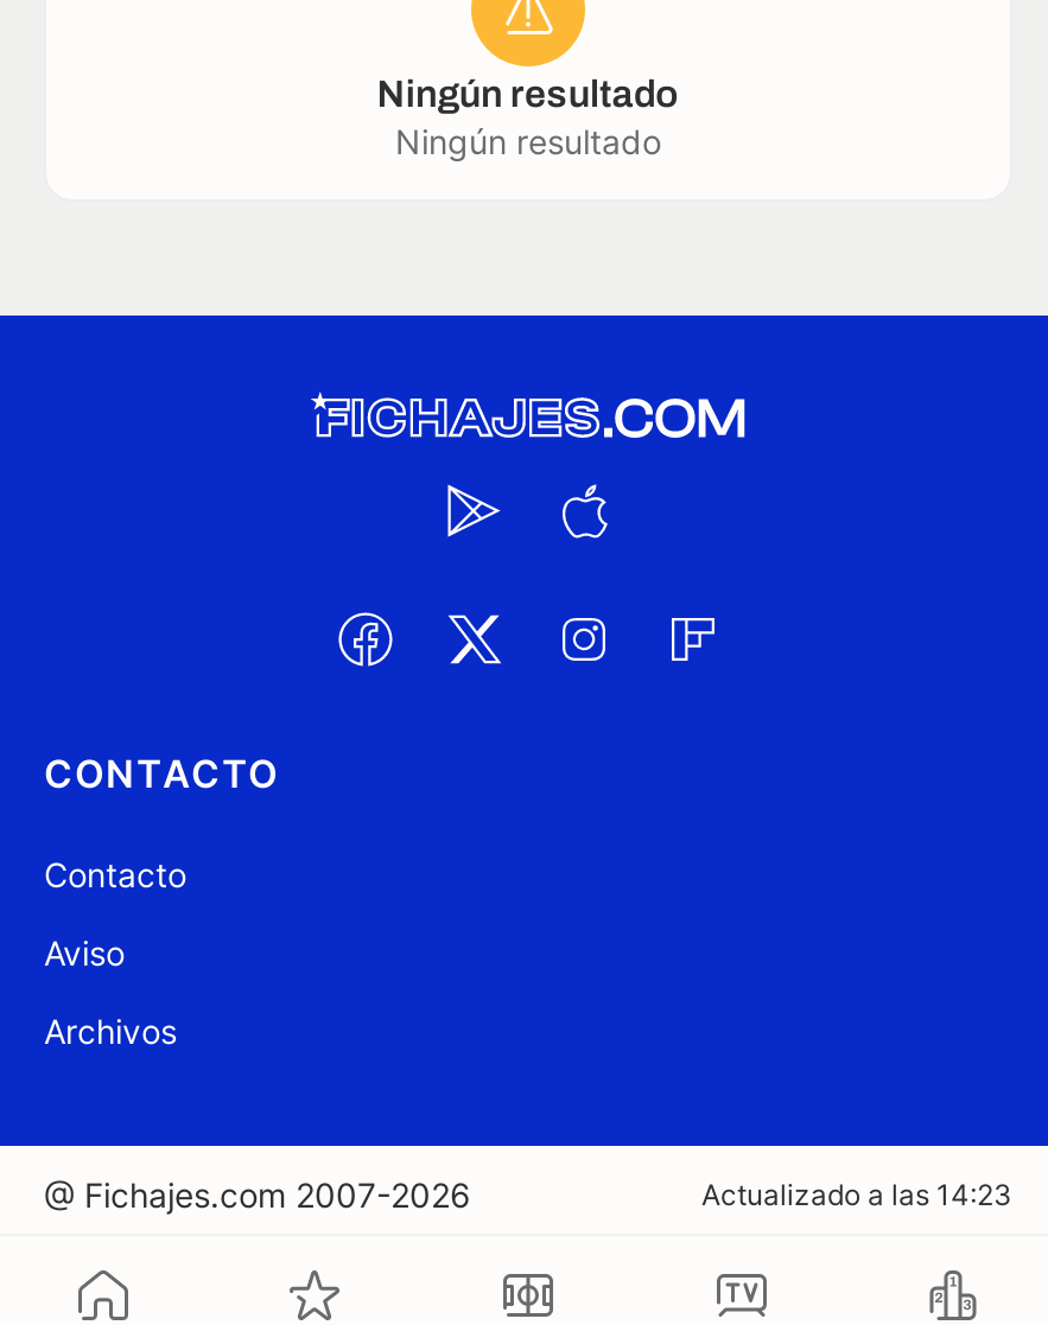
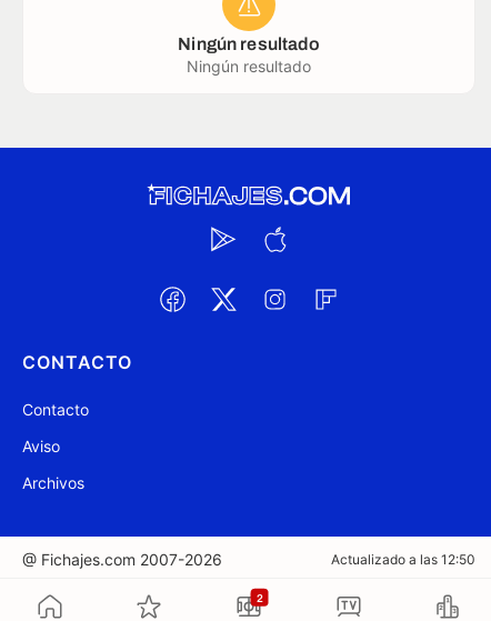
[701,1177,1012,1212] Actualizado a las 14:23 -> [331,551,475,568] Actualizado a las 12:50
none -> [256,591,263,604] 2

